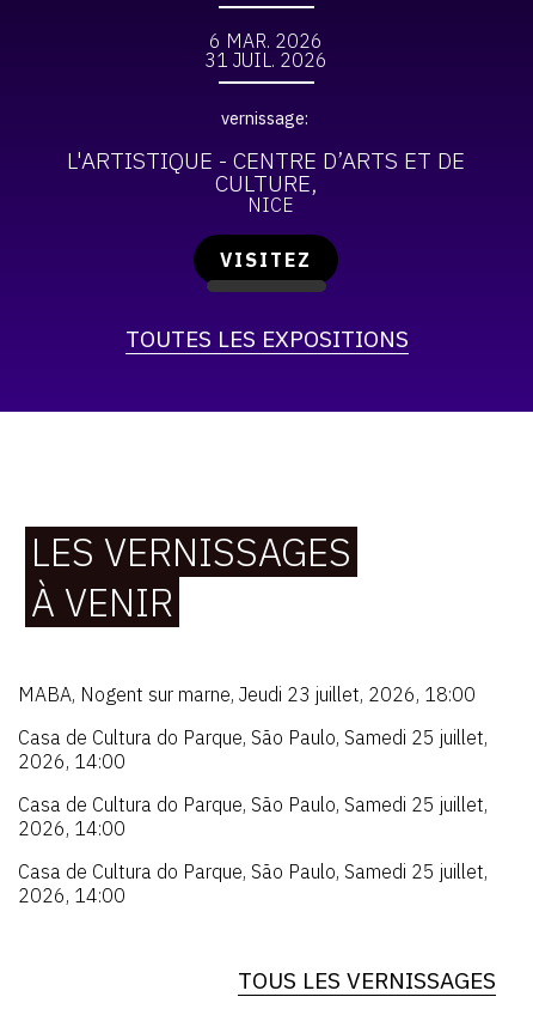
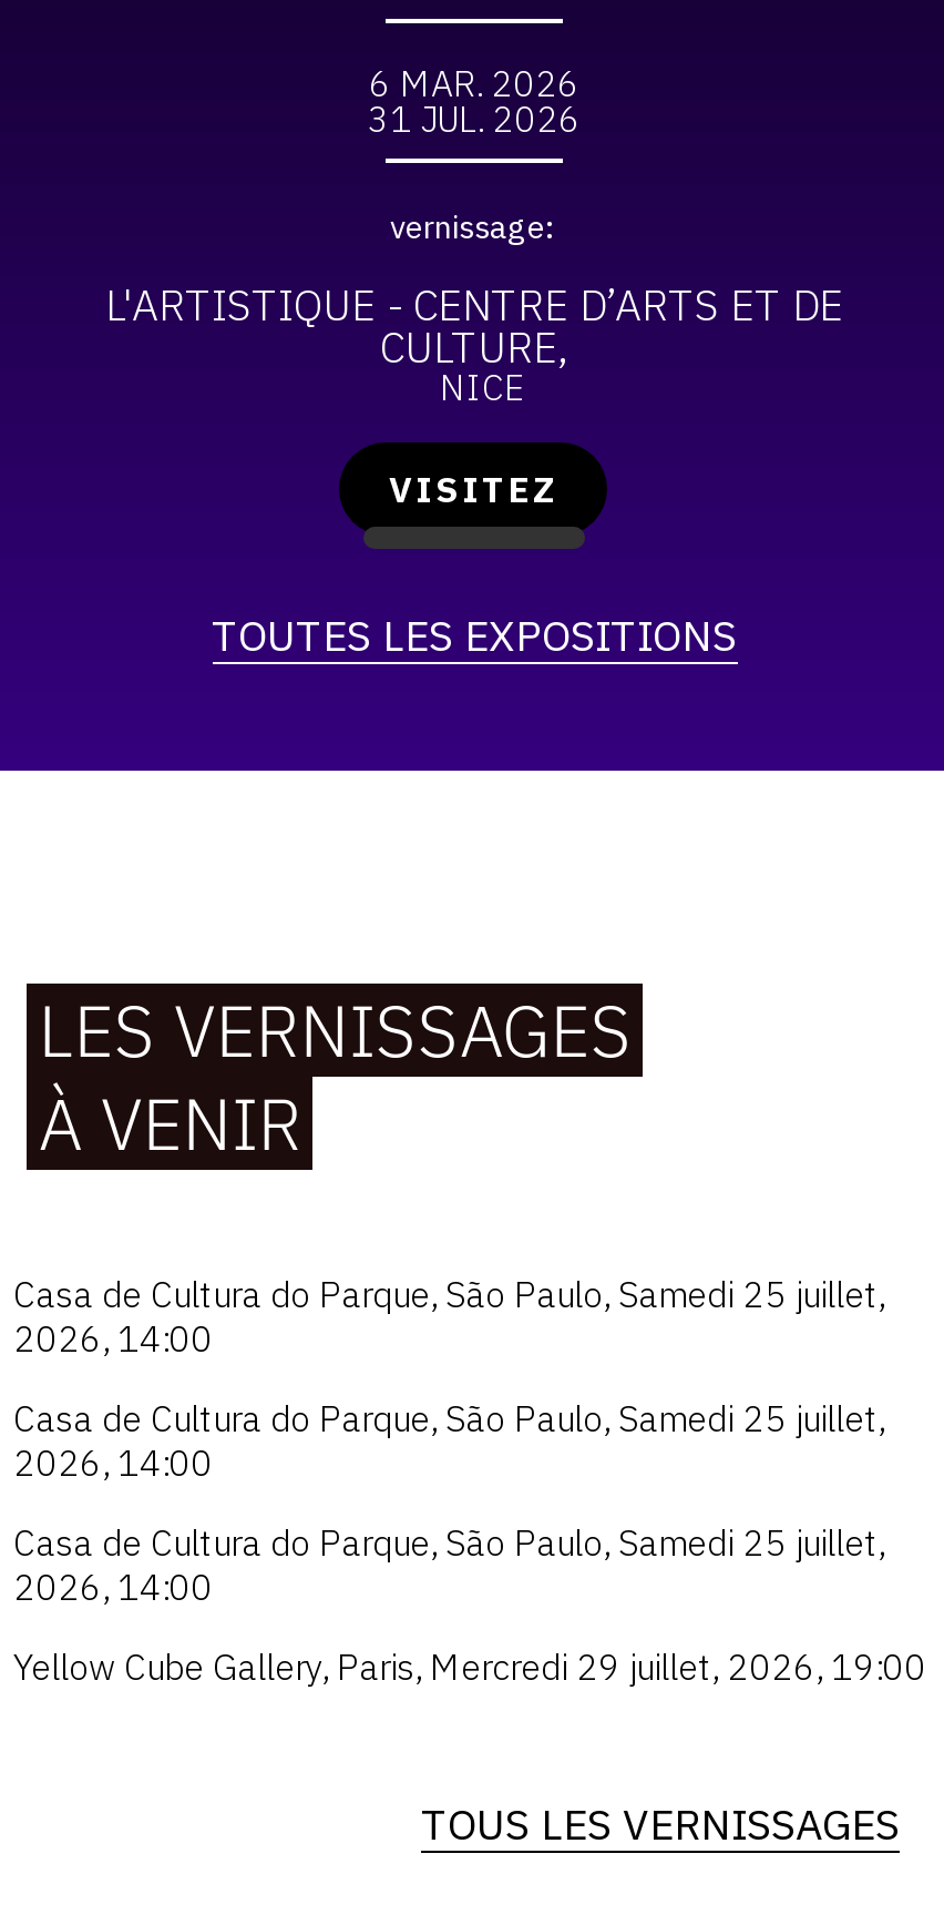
[205,48,328,72] 31 JUIL. 2026 -> [368,97,581,141] 31 JUL. 2026
[18,682,476,706] MABA, Nogent sur marne, Jeudi 23 juillet, 2026, 18:00 -> none
moved [18,725,488,907] -> [13,1272,884,1609]: Casa de Cultura do Parque, São Paulo, Samedi 25 juillet, | 2026, 14:00 | Casa de Cultura do Parque, São Paulo, Samedi 25 juillet, | 2026, 14:00 | Casa de Cultura do Parque, São Paulo, Samedi 25 juillet, | 2026, 14:00
none -> [13,1644,926,1689] Yellow Cube Gallery, Paris, Mercredi 29 juillet, 2026, 19:00

